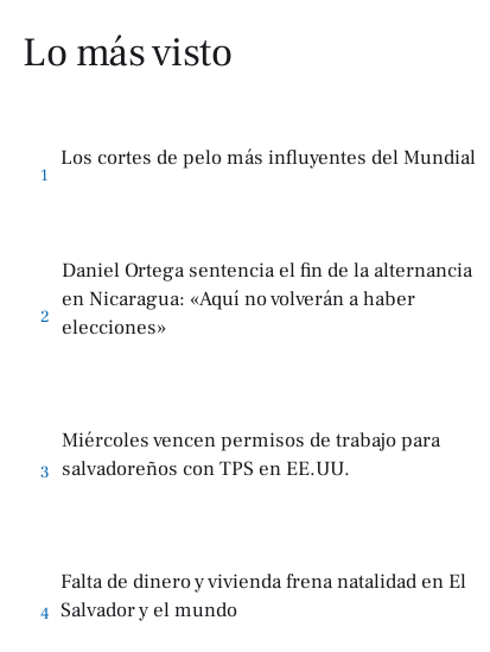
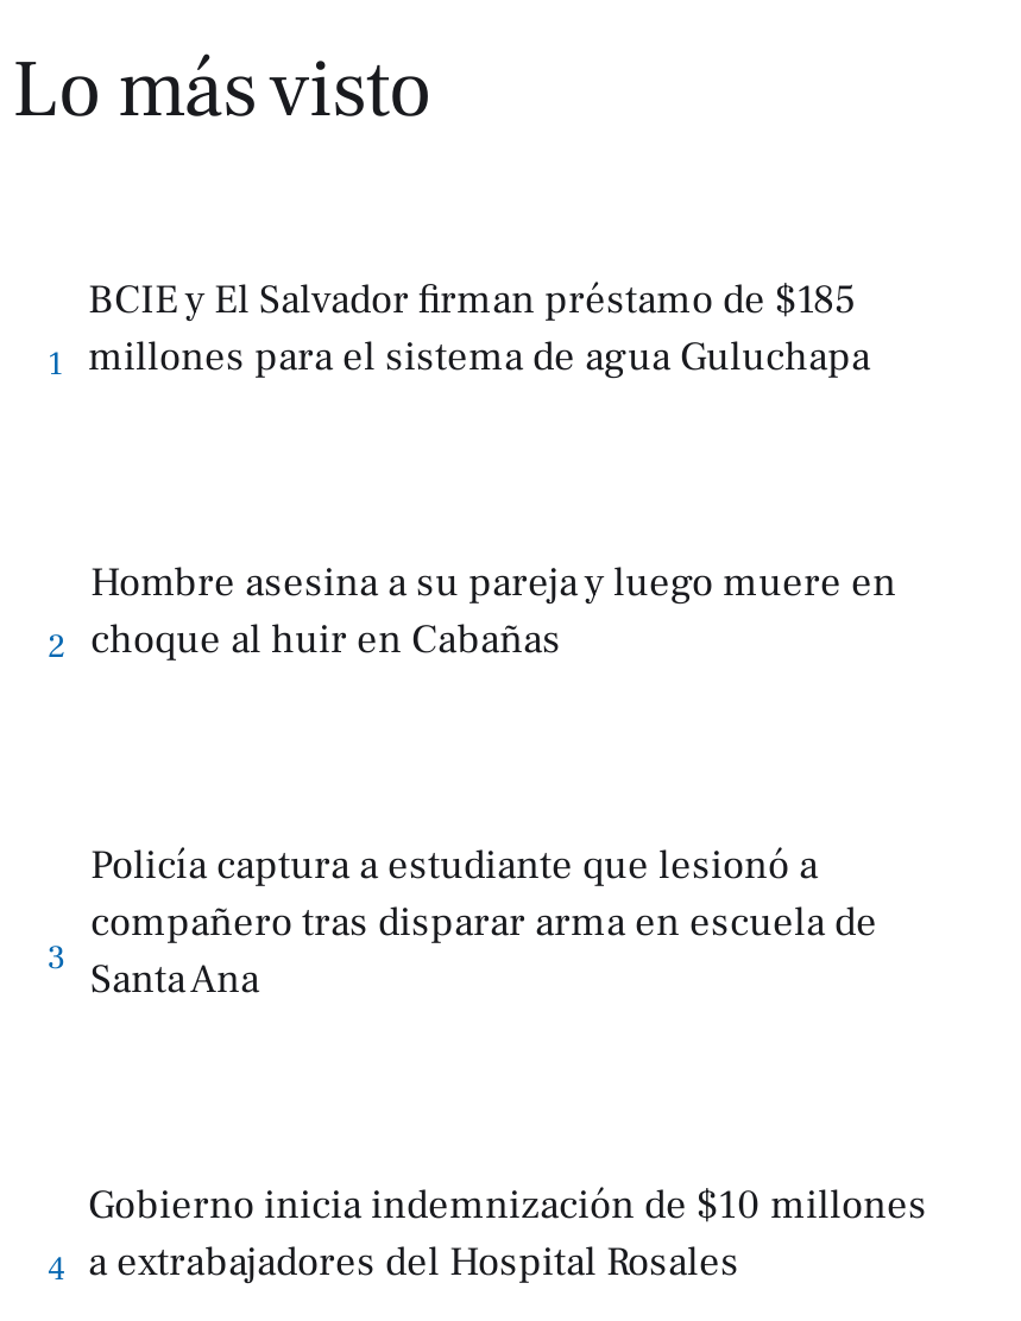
[61,145,476,171] Los cortes de pelo más influyentes del Mundial -> [88,273,870,382] BCIE y El Salvador firman préstamo de $185 | millones para el sistema de agua Guluchapa
[62,258,472,341] Daniel Ortega sentencia el fin de la alternancia | en Nicaragua: «Aquí no volverán a haber | elecciones» -> [90,555,896,665] Hombre asesina a su pareja y luego muere en | choque al huir en Cabañas
[62,428,440,483] Miércoles vencen permisos de trabajo para | salvadoreños con TPS en EE.UU. -> [90,838,877,1005] Policía captura a estudiante que lesionó a | compañero tras disparar arma en escuela de | Santa Ana
[61,569,466,624] Falta de dinero y vivienda frena natalidad en El | Salvador y el mundo -> [88,1178,927,1287] Gobierno inicia indemnización de $10 millones | a extrabajadores del Hospital Rosales

